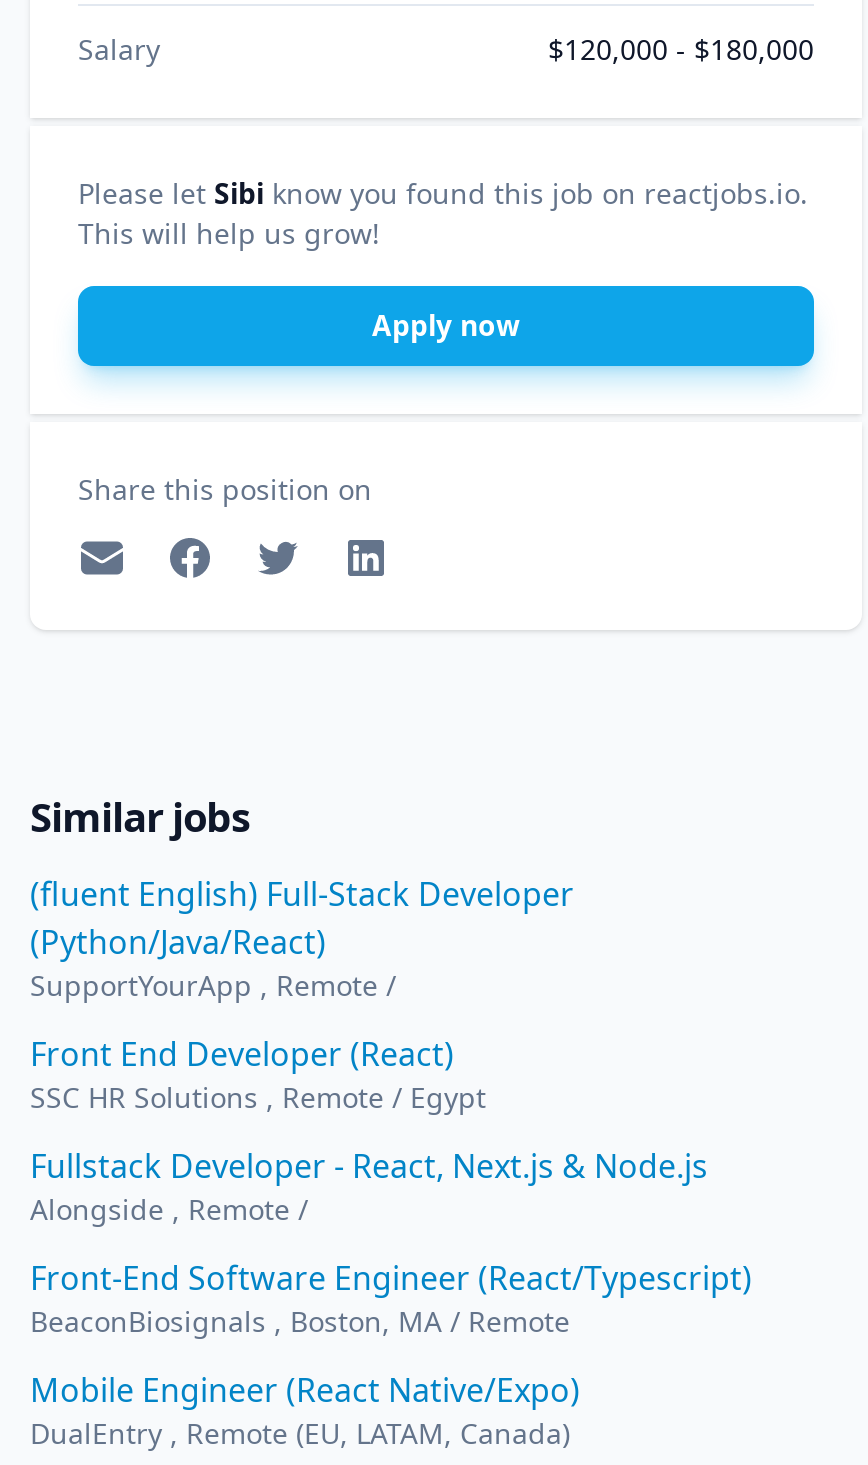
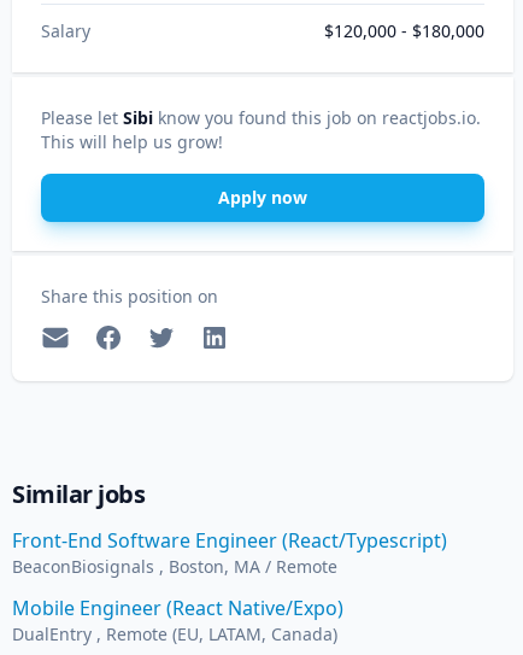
[30,872,708,1228] (fluent English) Full-Stack Developer | (Python/Java/React) | SupportYourApp , Remote / | Front End Developer (React) | SSC HR Solutions , Remote / Egypt | Fullstack Developer - React, Next.js & Node.js | Alongside , Remote / -> none

